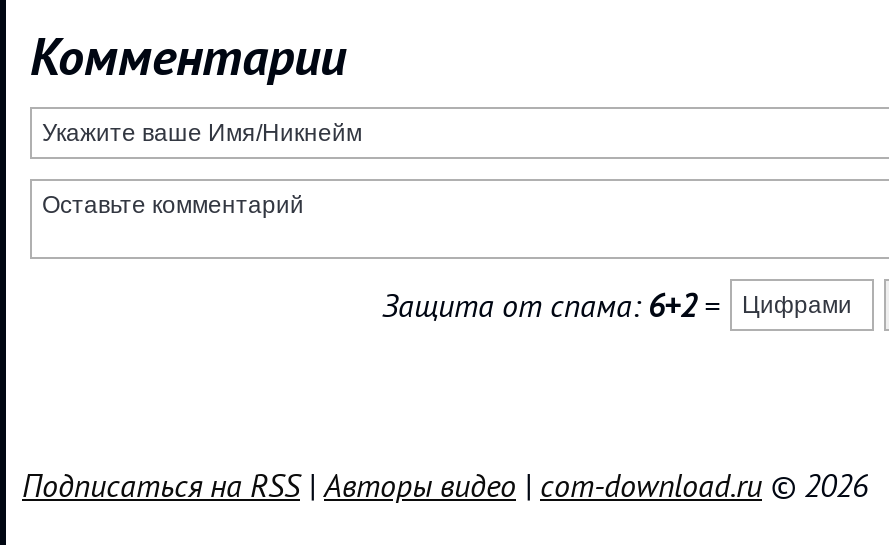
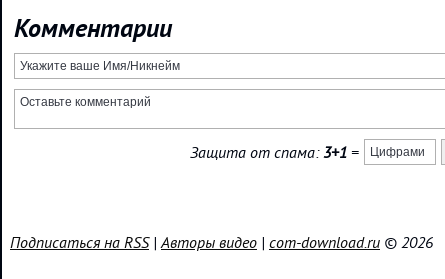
[382,288,720,324] Защита от спама: 6+2 = -> [190,144,359,162] Защита от спама: 3+1 =

